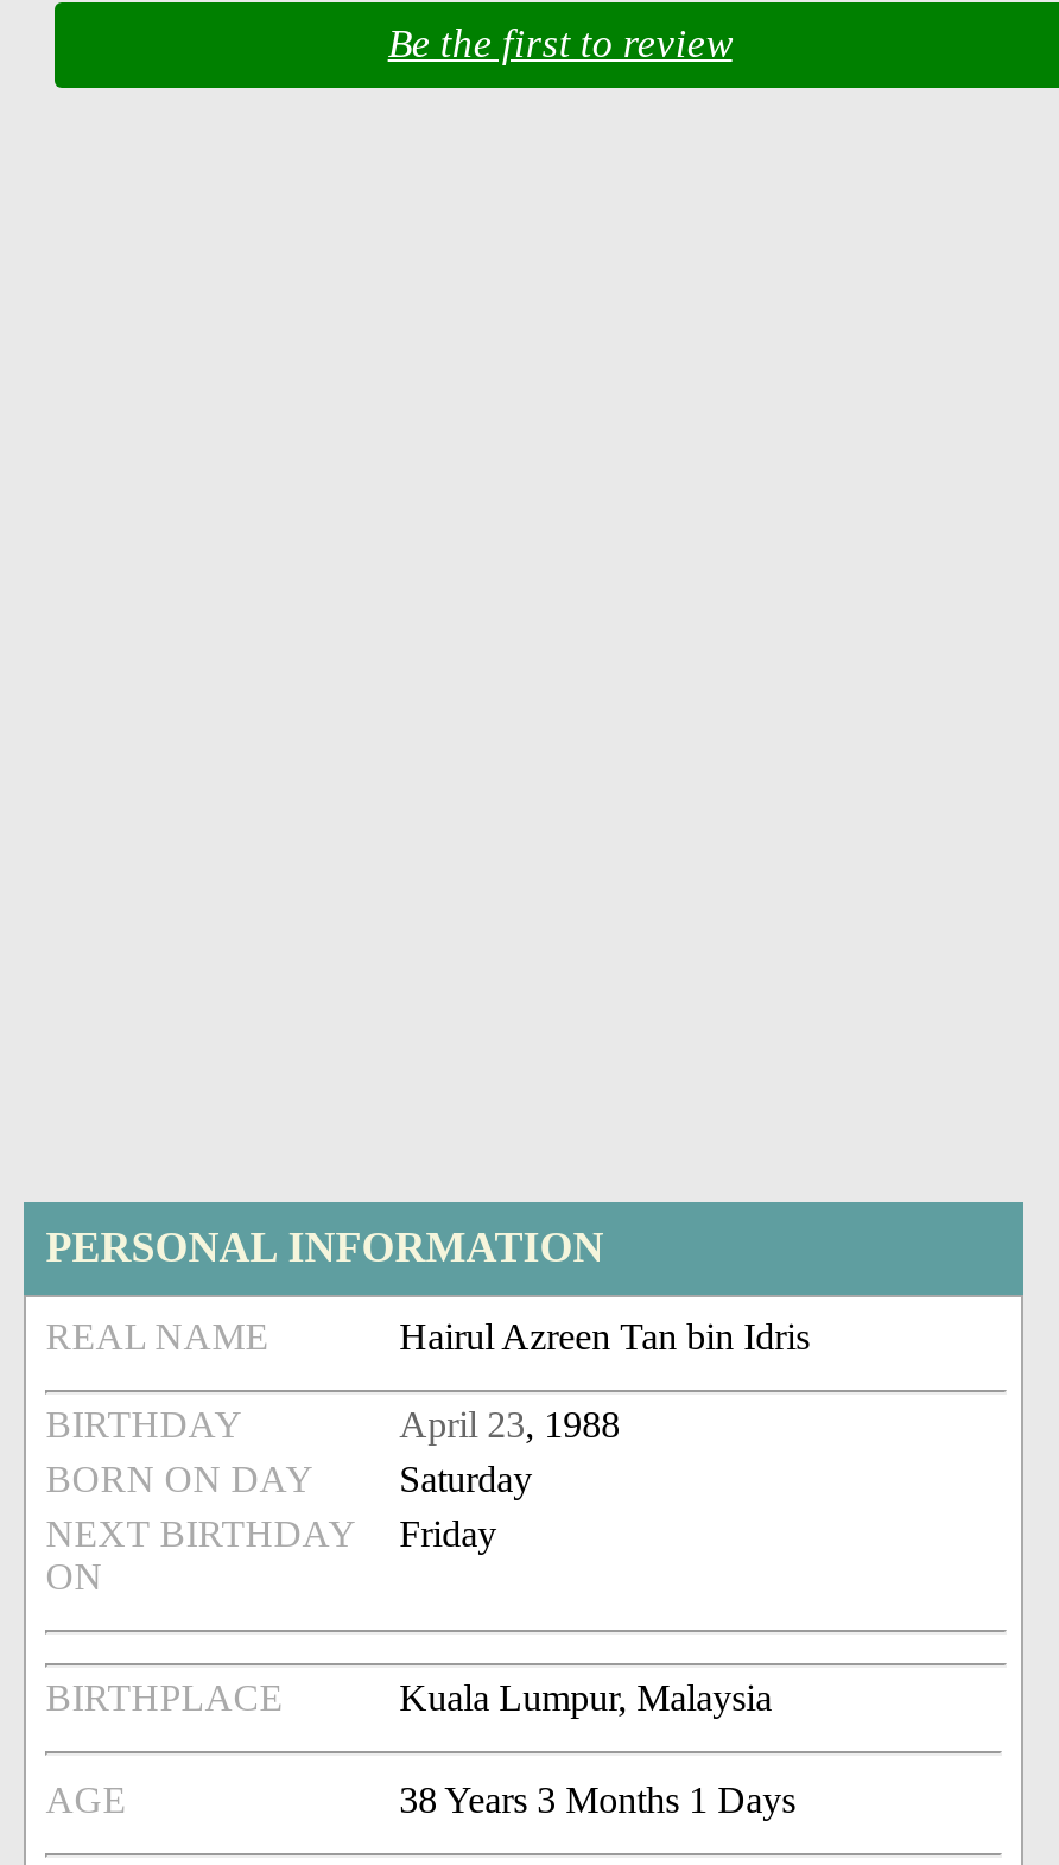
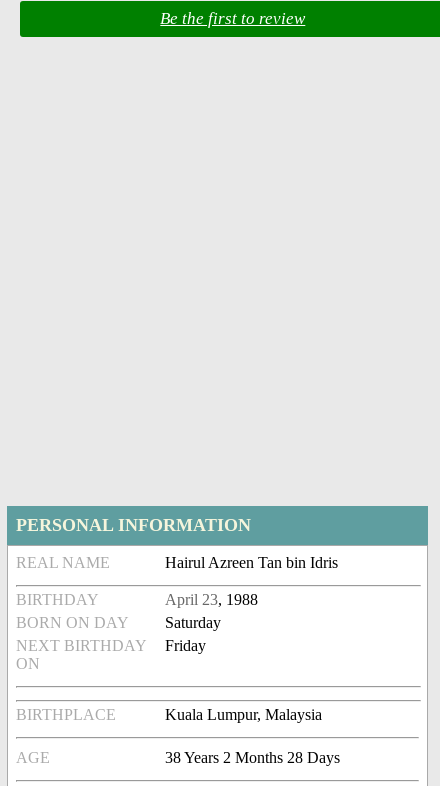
[399,1780,796,1821] 38 Years 3 Months 1 Days -> [165,749,340,766] 38 Years 2 Months 28 Days

